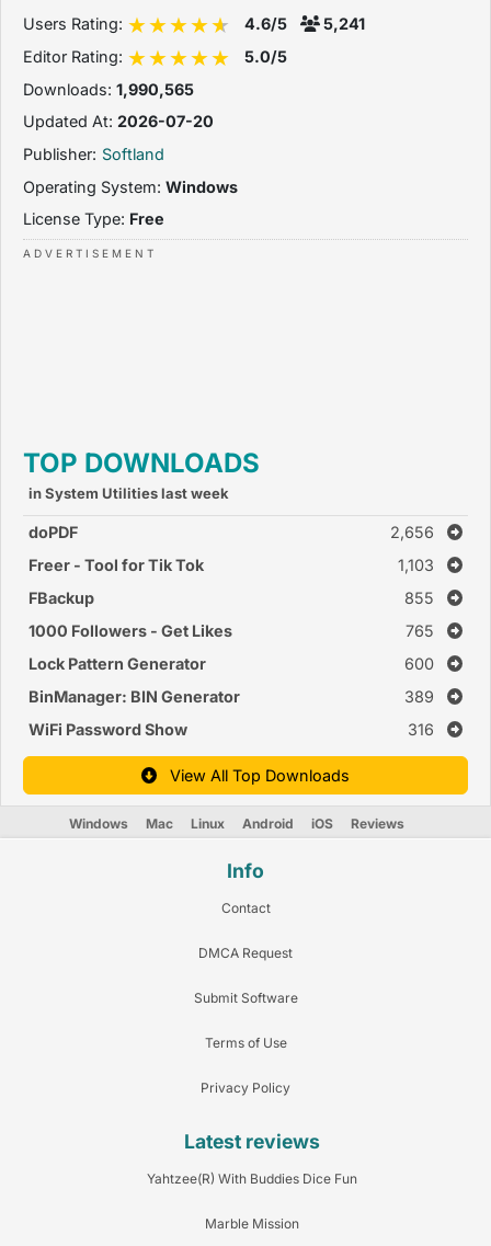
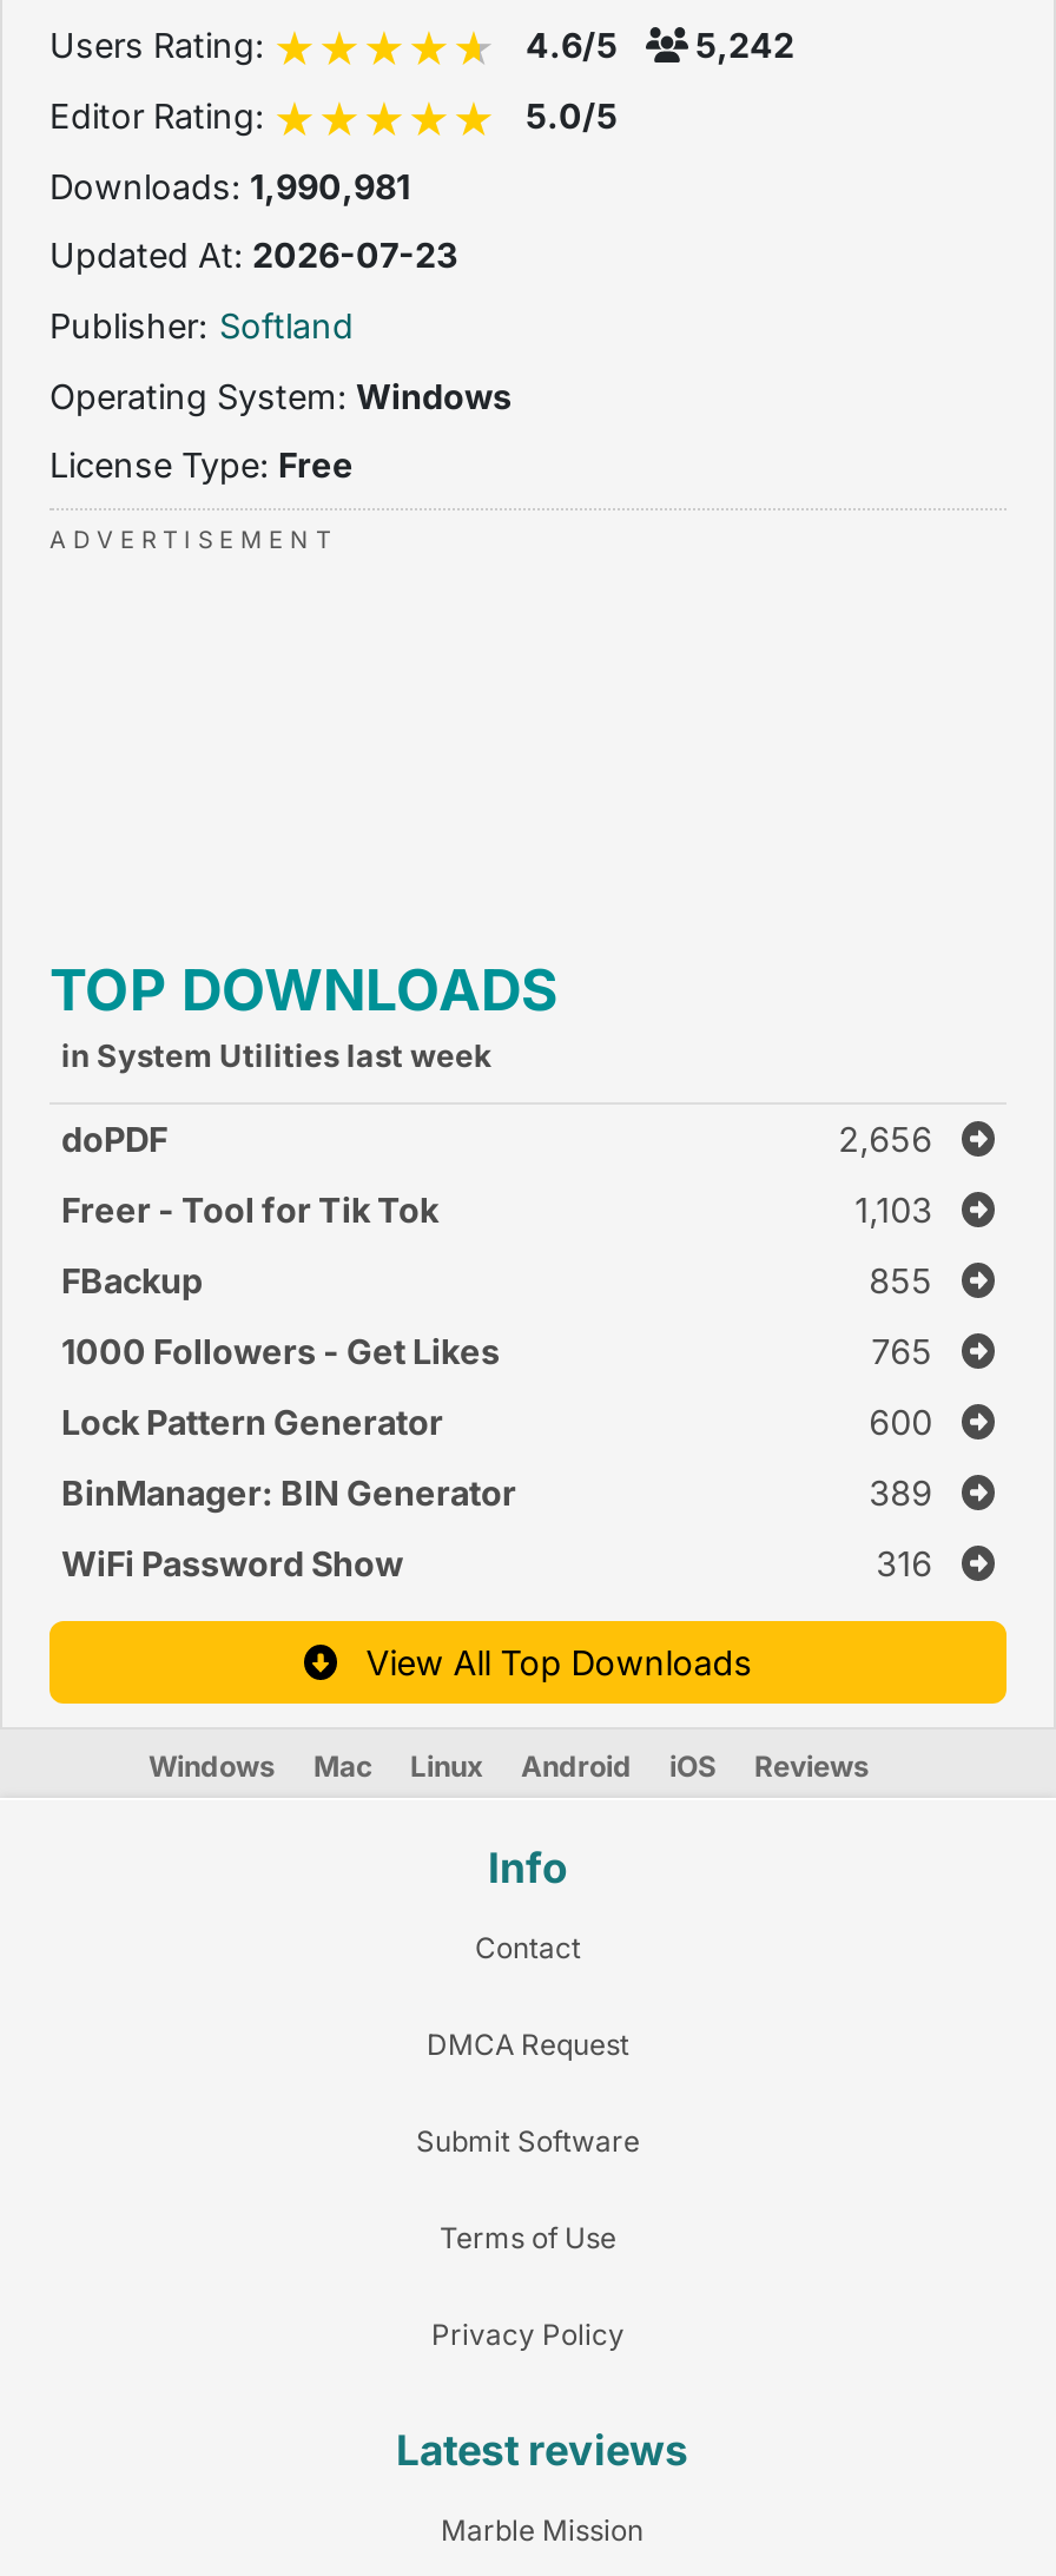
[244,14,365,33] 4.6/5 5,241 -> [526,24,794,64] 4.6/5 5,242
[23,80,194,98] Downloads: 1,990,565 -> [49,166,410,206] Downloads: 1,990,981
[23,112,214,130] Updated At: 2026-07-20 -> [49,234,457,274] Updated At: 2026-07-23
[147,1170,357,1187] Yahtzee(R) With Buddies Dice Fun -> none

